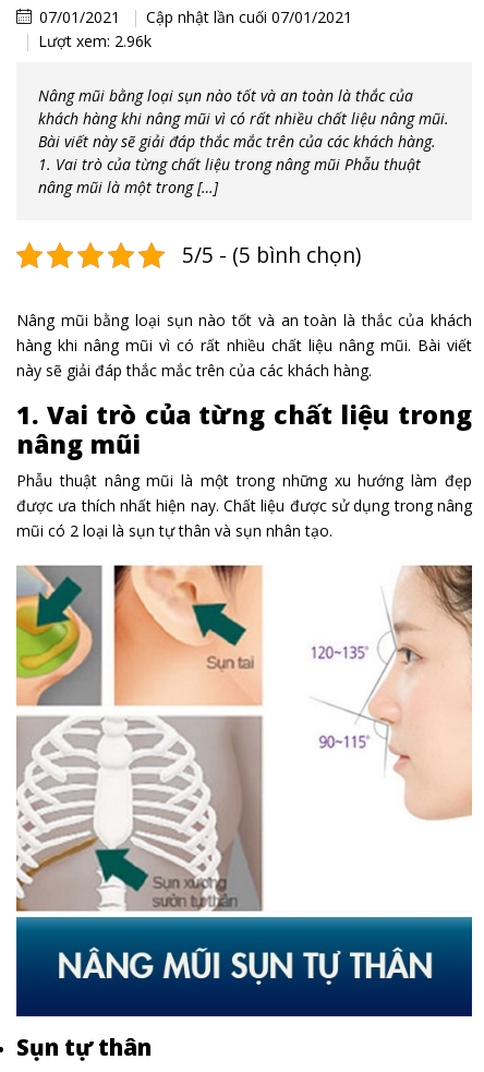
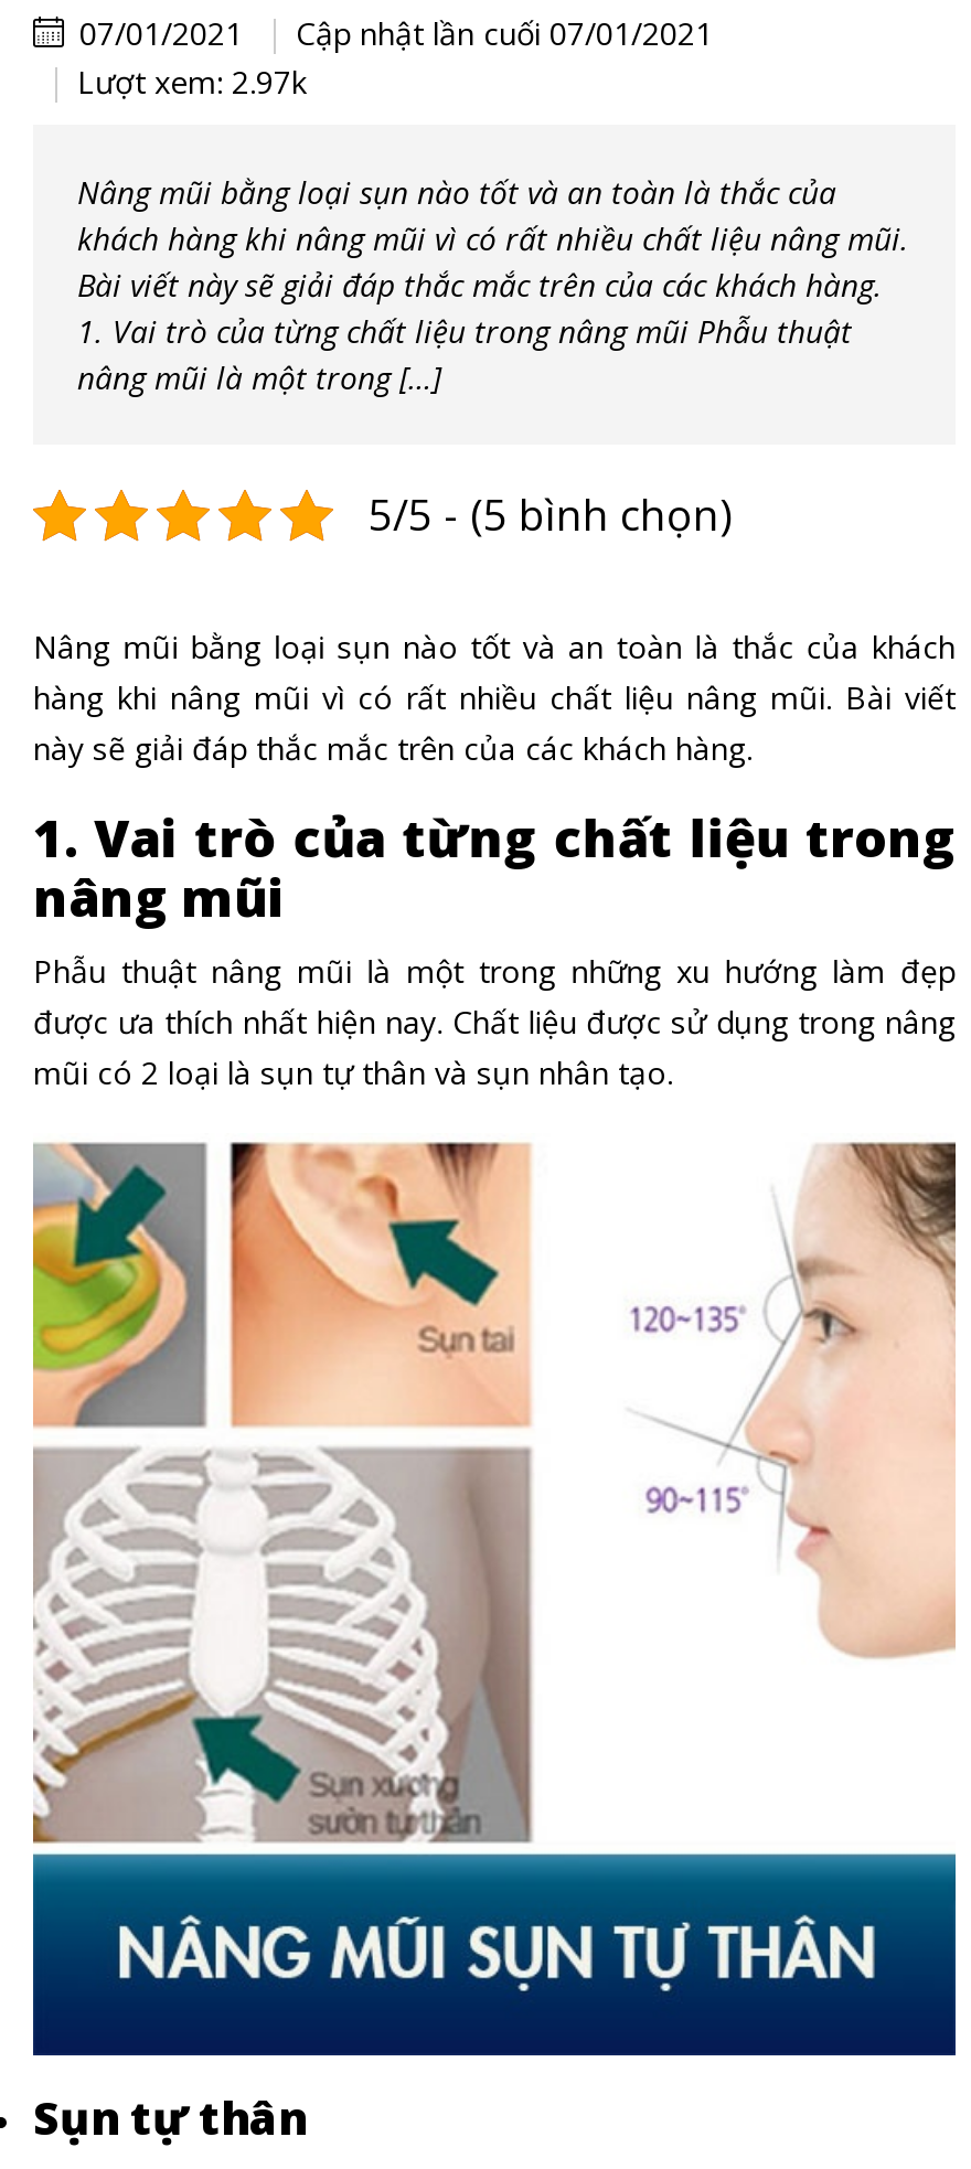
[38,30,152,51] Lượt xem: 2.96k -> [77,60,307,101] Lượt xem: 2.97k

